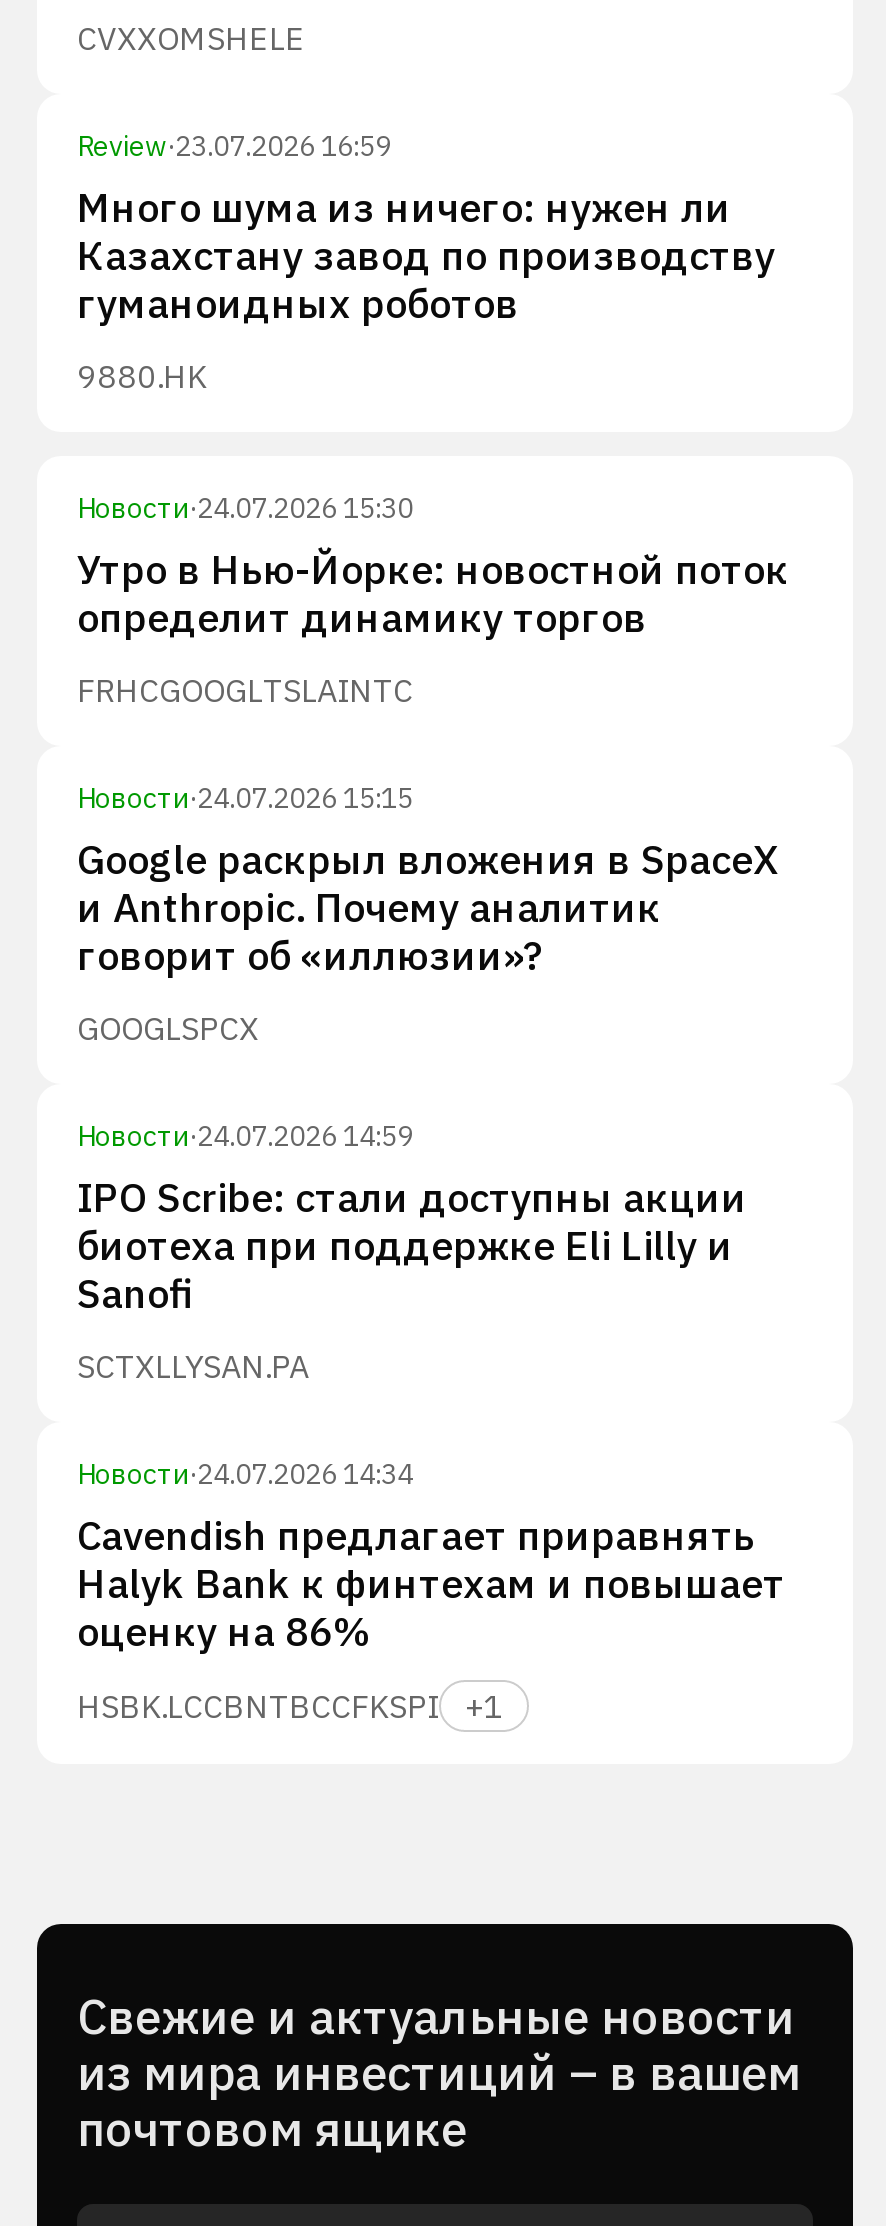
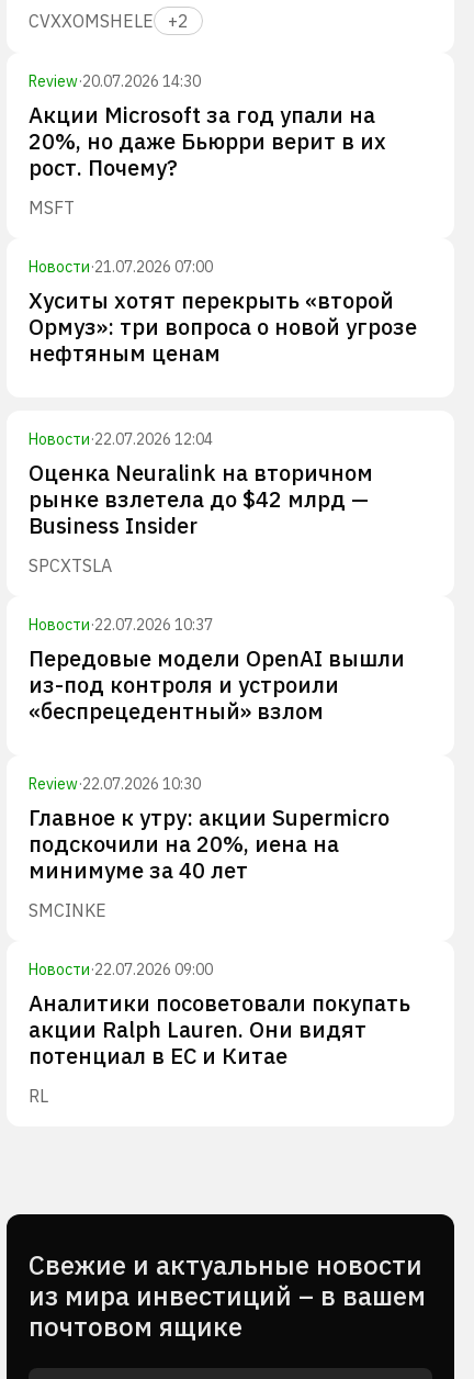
[77,128,789,1726] Review·23.07.2026 16:59 | Много шума из ничего: нужен ли | Казахстану завод по производству | гуманоидных роботов | 9880.HK | Новости·24.07.2026 15:30 | Утро в Нью-Йорке: новостной поток | определит динамику торгов | FRHCGOOGLTSLAINTC | Новости·24.07.2026 15:15 | Google раскрыл вложения в SpaceX | и Anthropic. Почему аналитик | говорит об «иллюзии»? | GOOGLSPCX | Новости·24.07.2026 14:59 | IPO Scribe: стали доступны акции | биотеха при поддержке Eli Lilly и | Sanofi | SCTXLLYSAN.PA | Новости·24.07.2026 14:34 | Cavendish предлагает приравнять | Halyk Bank к финтехам и повышает | оценку на 86% | HSBK.LCCBNTBCCFKSPI | +1 -> [29,10,417,1107] +2 | Review·20.07.2026 14:30 | Акции Microsoft за год упали на | 20%, но даже Бьюрри верит в их | рост. Почему? | MSFT | Новости·21.07.2026 07:00 | Хуситы хотят перекрыть «второй | Ормуз»: три вопроса о новой угрозе | нефтяным ценам | Новости·22.07.2026 12:04 | Оценка Neuralink на вторичном | рынке взлетела до $42 млрд — | Business Insider | SPCXTSLA | Новости·22.07.2026 10:37 | Передовые модели OpenAI вышли | из-под контроля и устроили | «беспрецедентный» взлом | Review·22.07.2026 10:30 | Главное к утру: акции Supermicro | подскочили на 20%, иена на | минимуме за 40 лет | SMCINKE | Новости·22.07.2026 09:00 | Аналитики посоветовали покупать | акции Ralph Lauren. Они видят | потенциал в ЕС и Китае | RL

